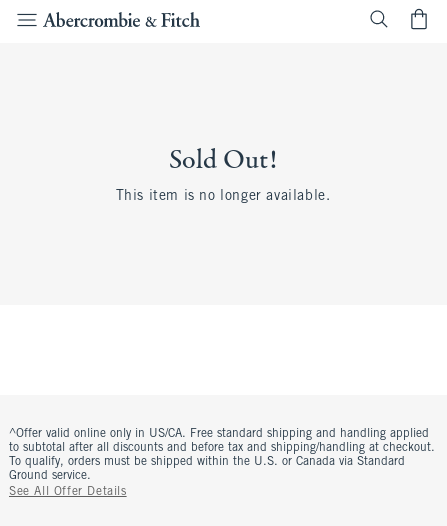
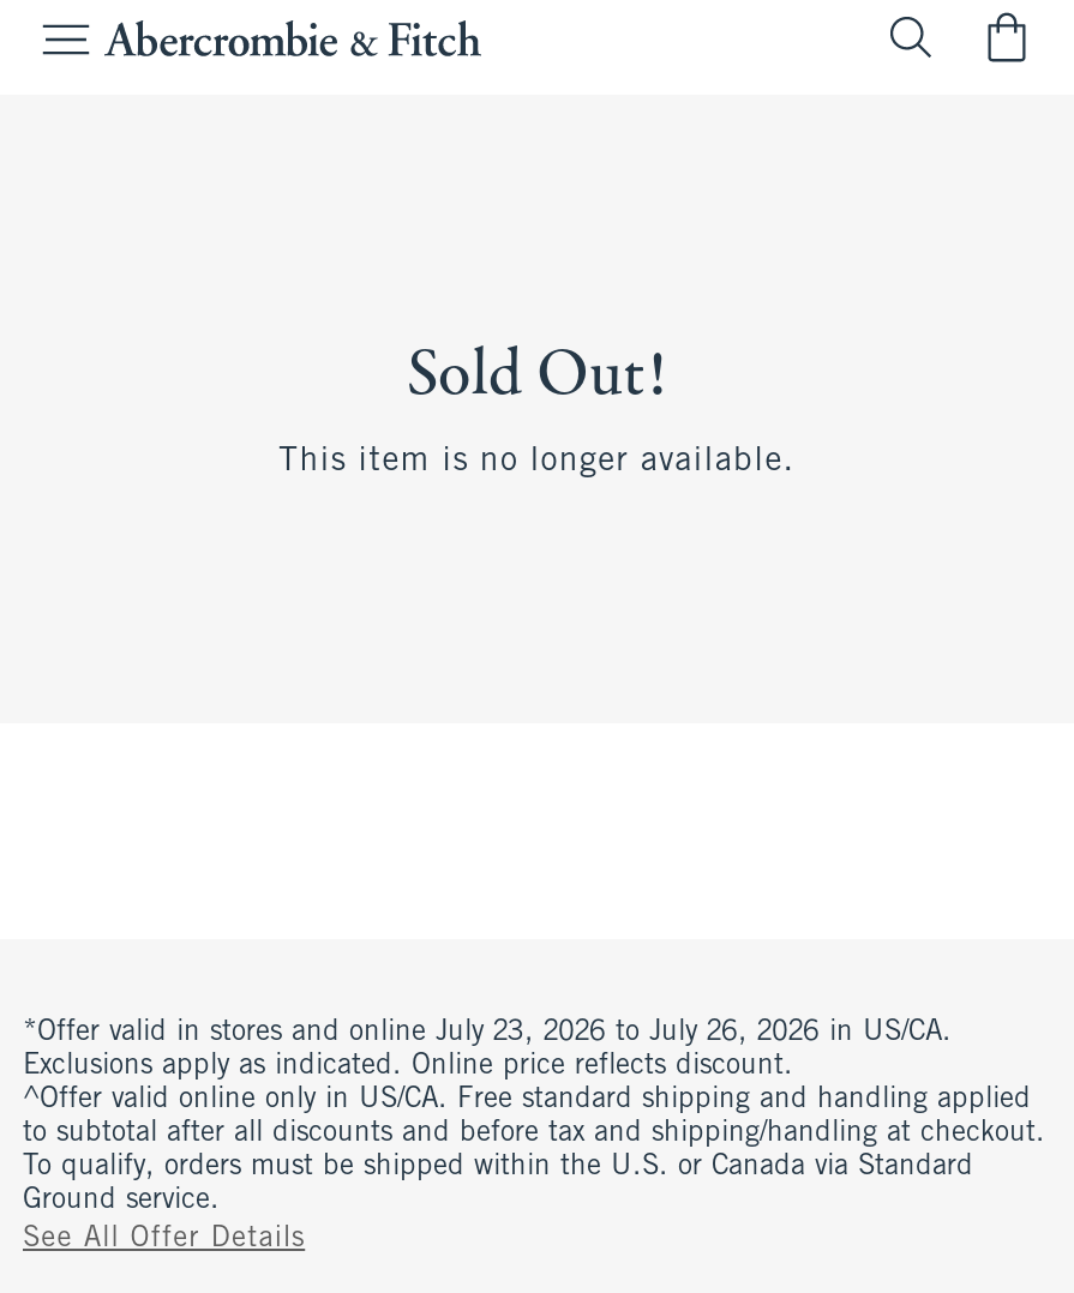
none -> [23,1018,952,1081] *Offer valid in stores and online July 23, 2026 to July 26, 2026 in US/CA. | Exclusions apply as indicated. Online price reflects discount.

